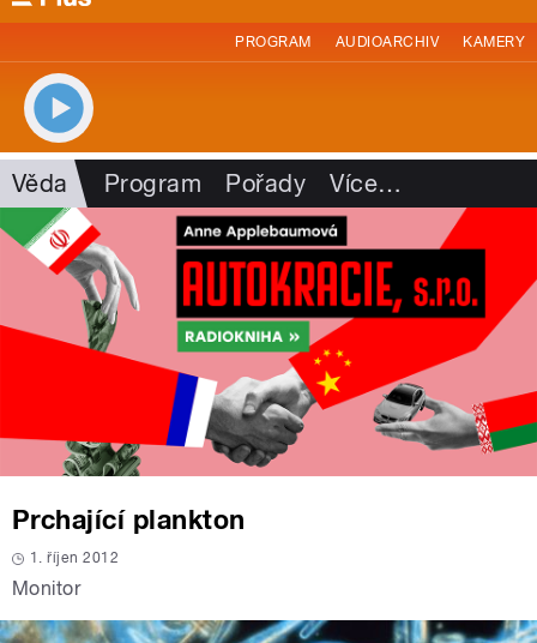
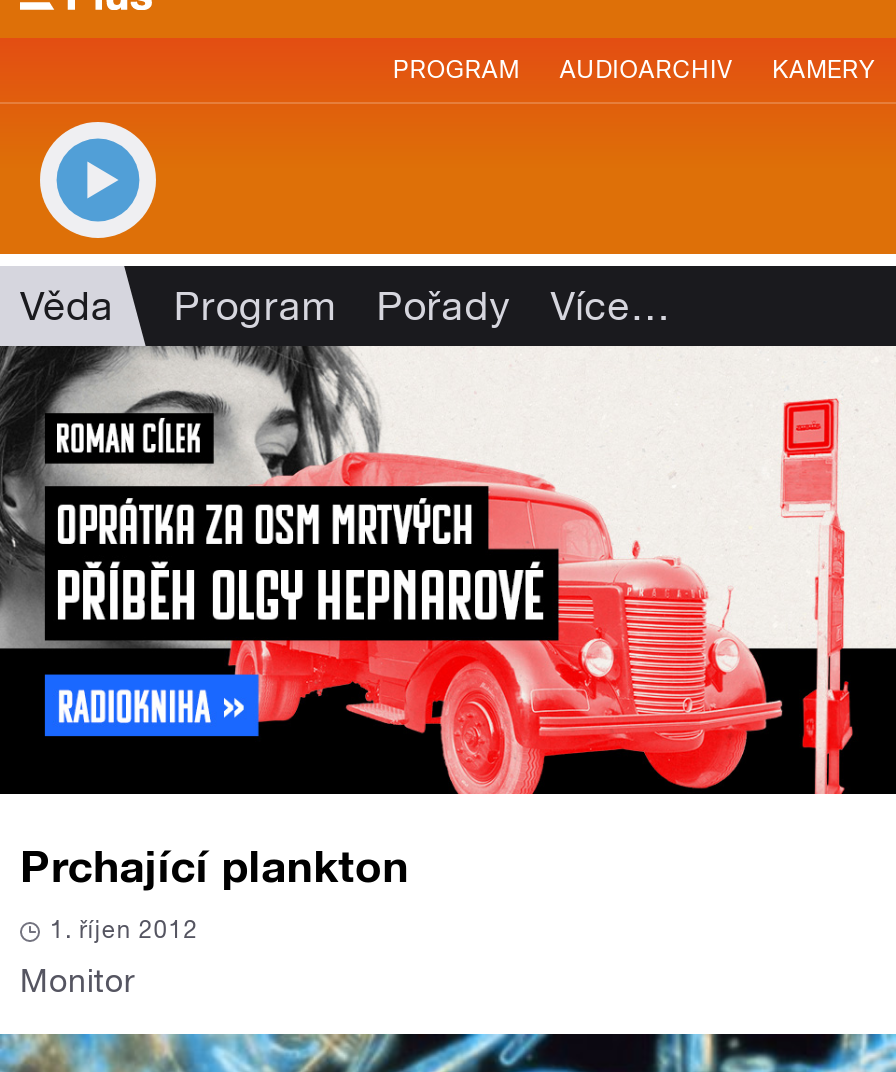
[4,206,533,477] [image] -> [6,344,890,796] [image]

